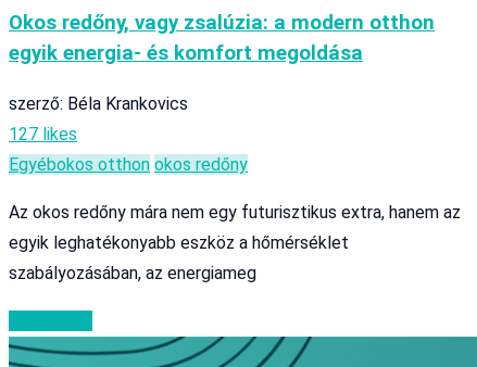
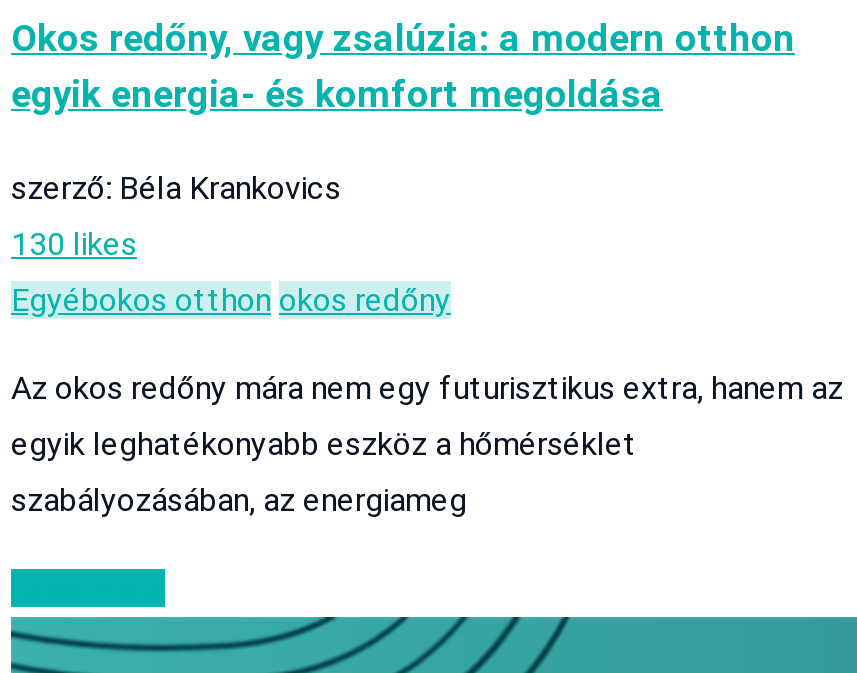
[9,124,77,145] 127 likes -> [11,225,137,263] 130 likes

